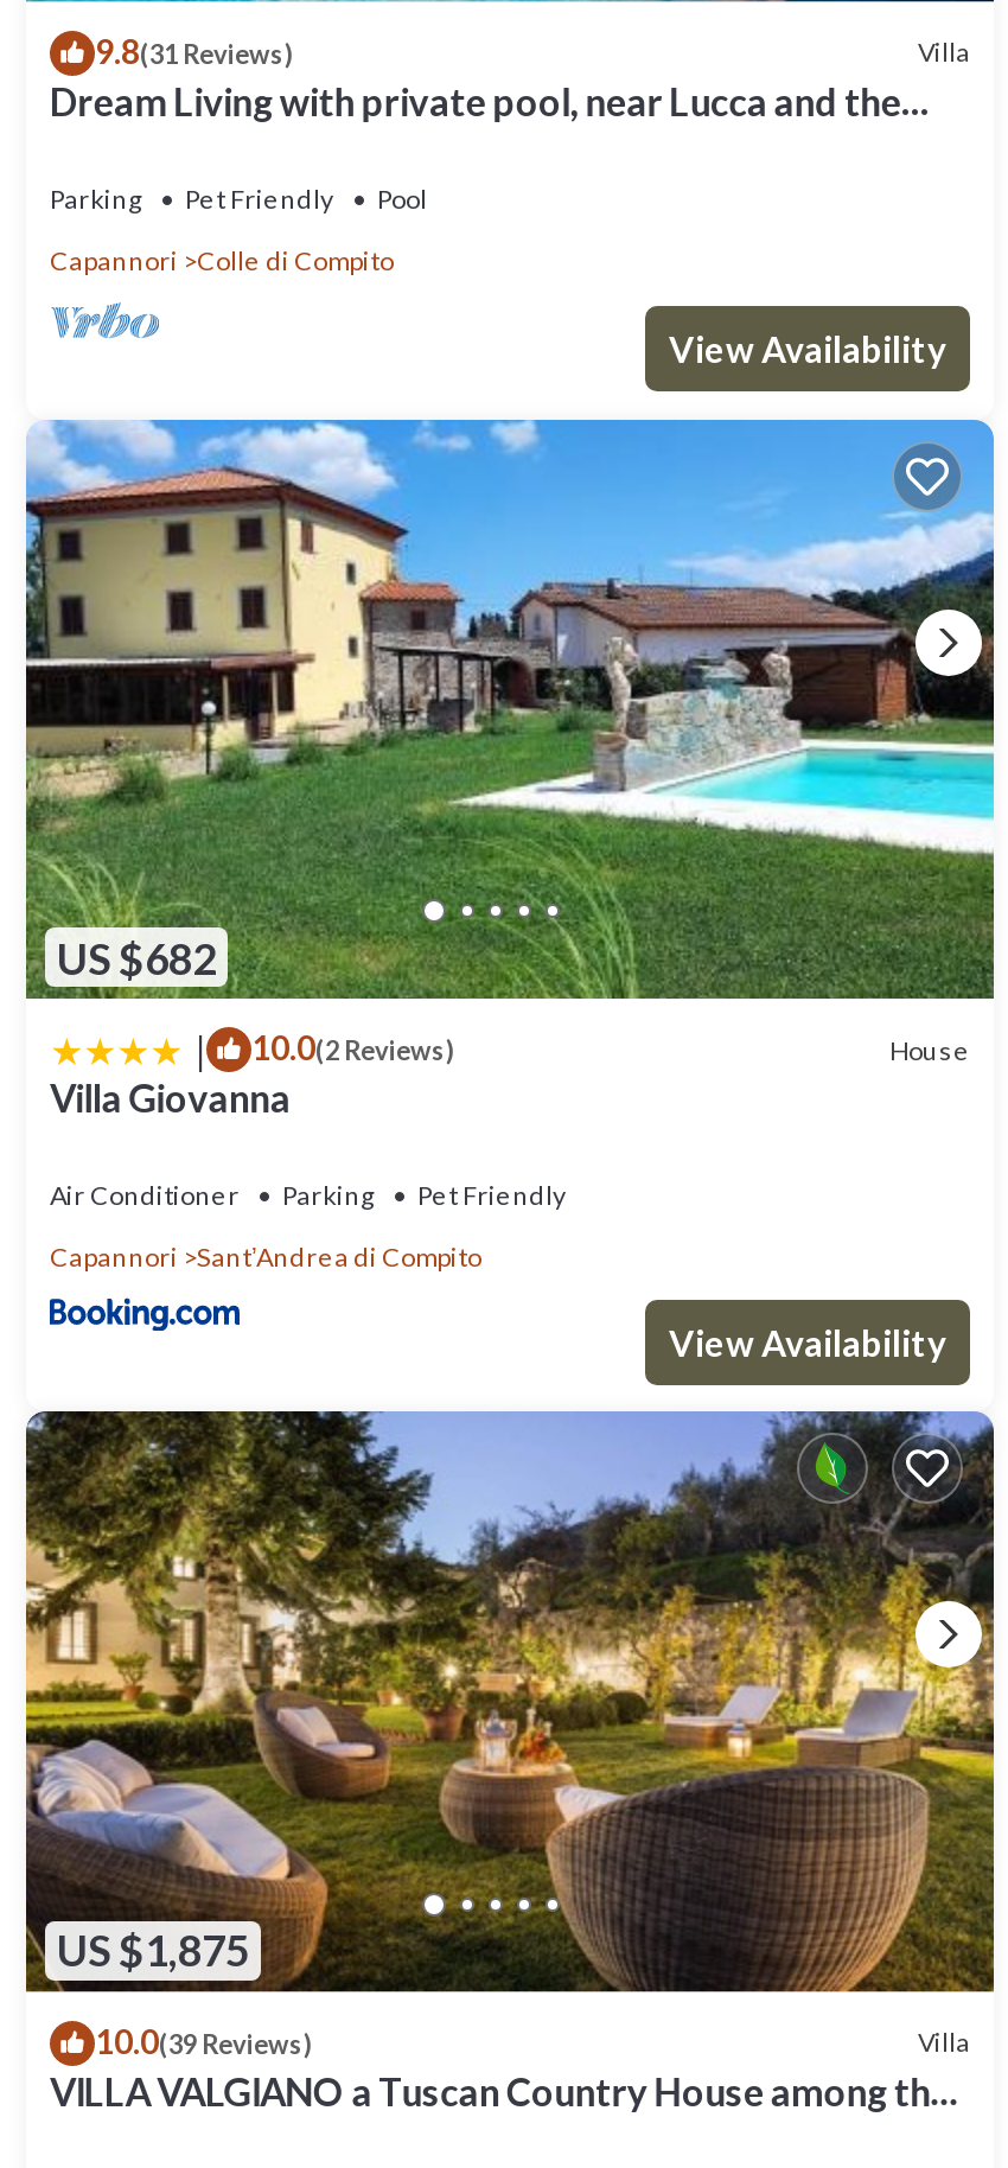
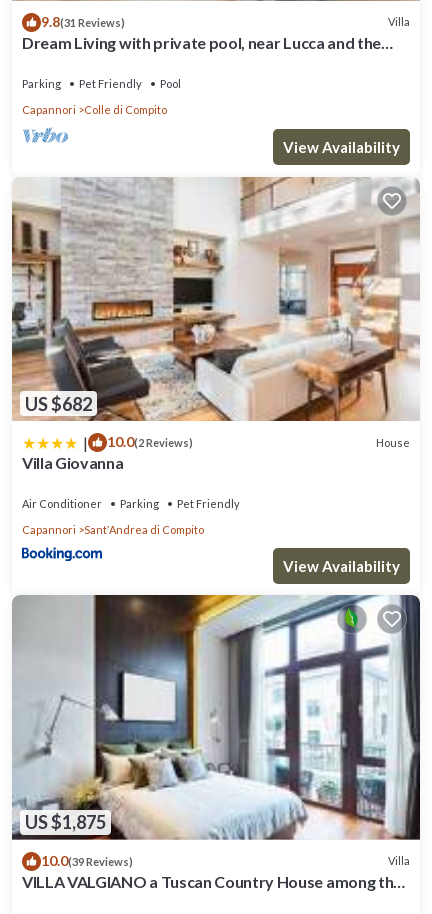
[24,417,996,1001] [image] -> [11,176,421,422] [image]
[24,1409,996,1995] [image] -> [11,594,421,840] [image]

